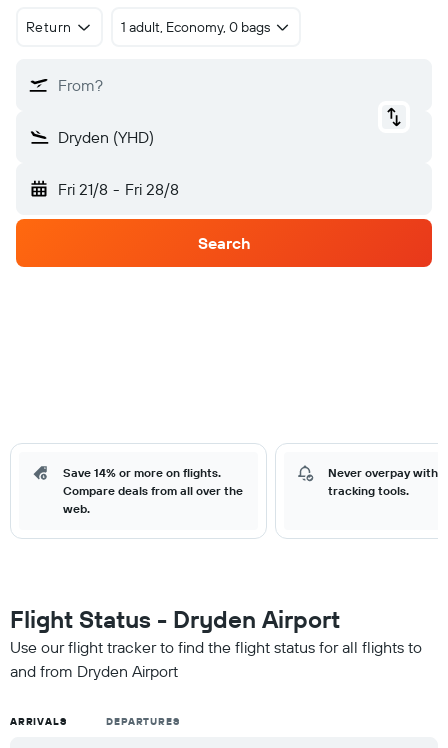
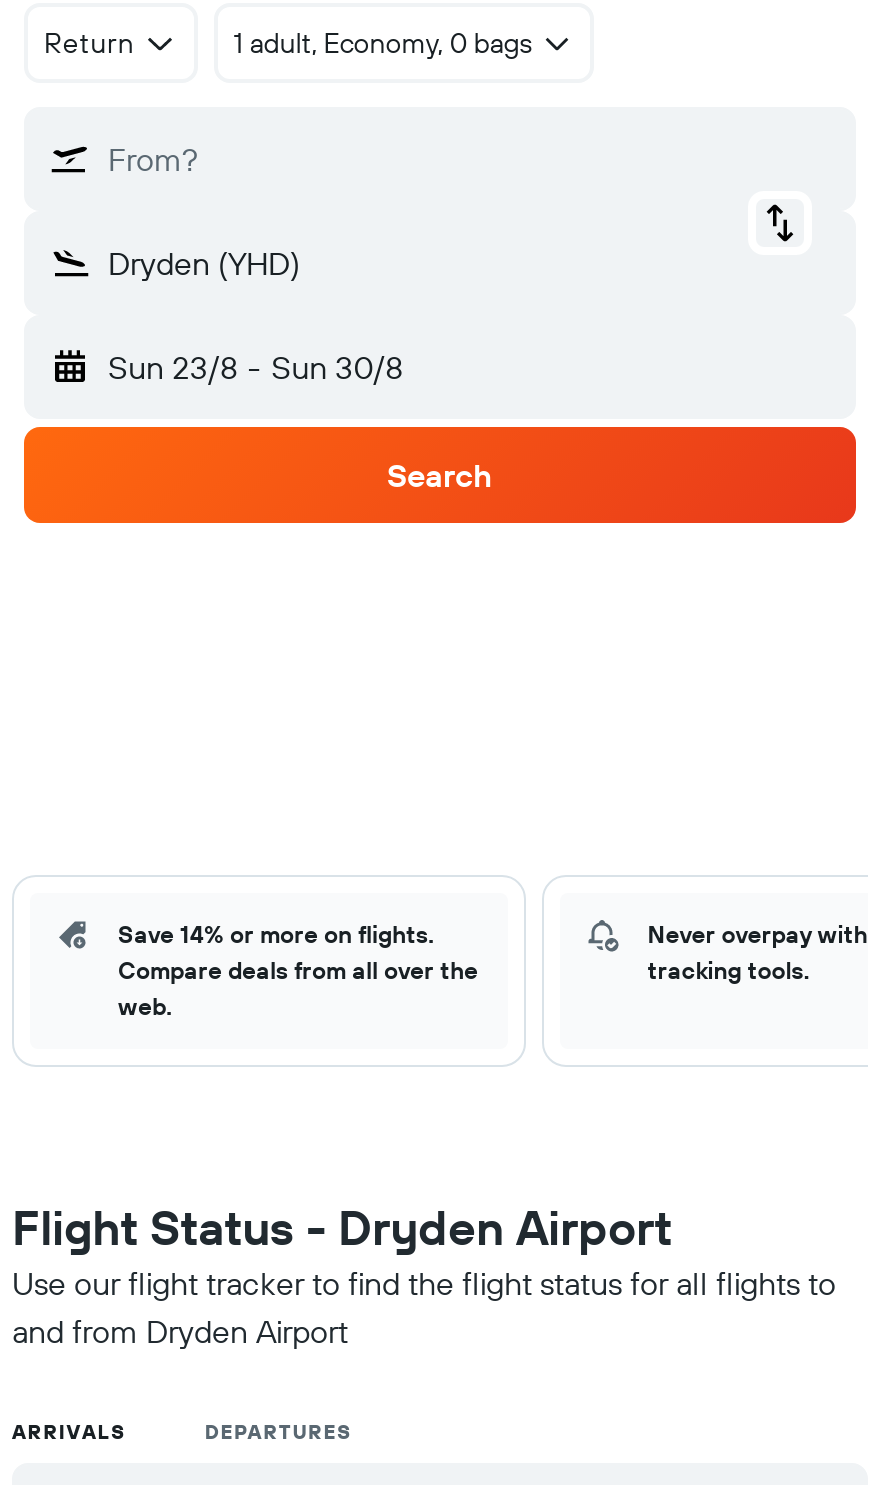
[58,179,179,199] Fri 21/8 - Fri 28/8 -> [108,347,403,387] Sun 23/8 - Sun 30/8

